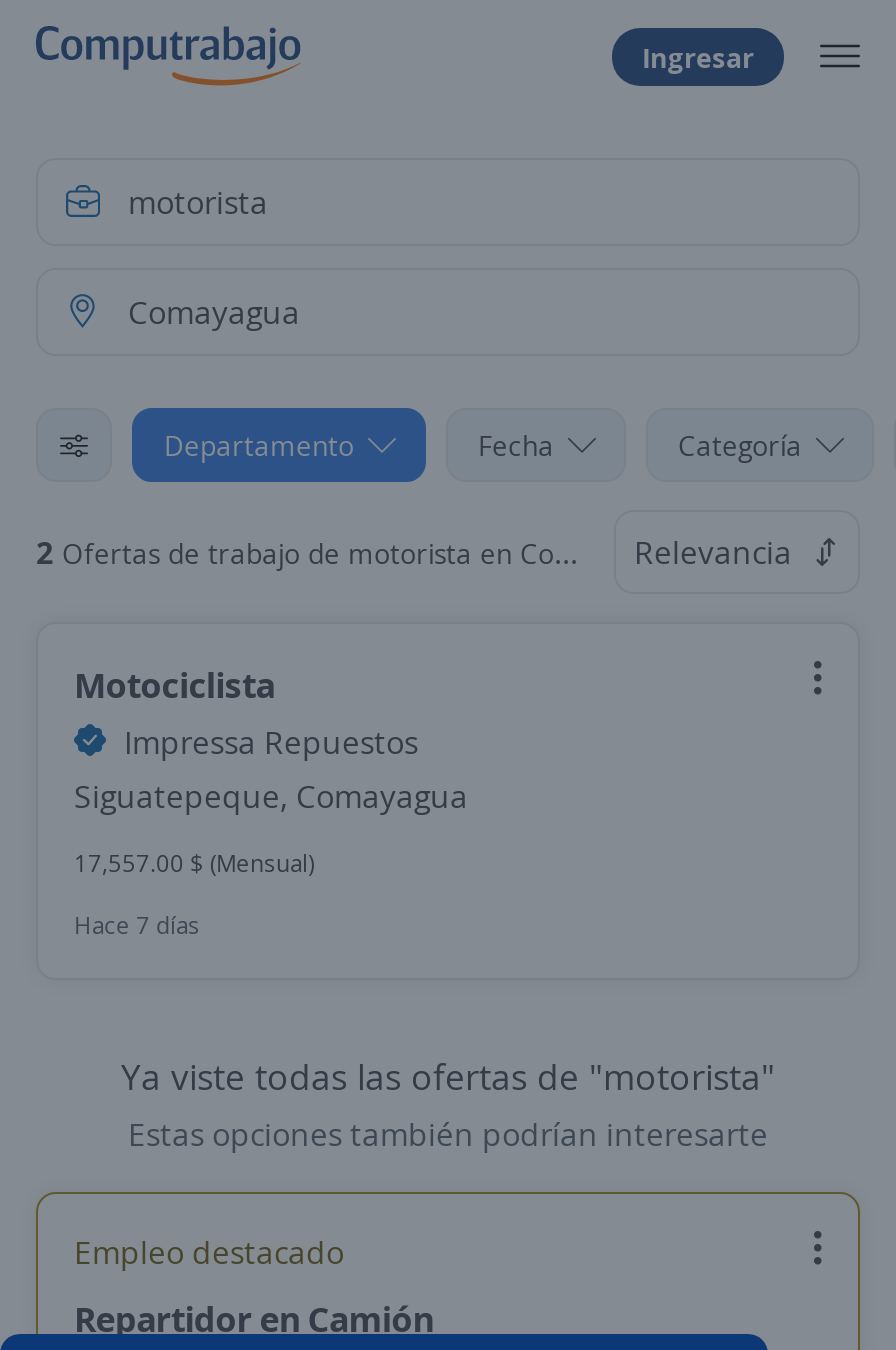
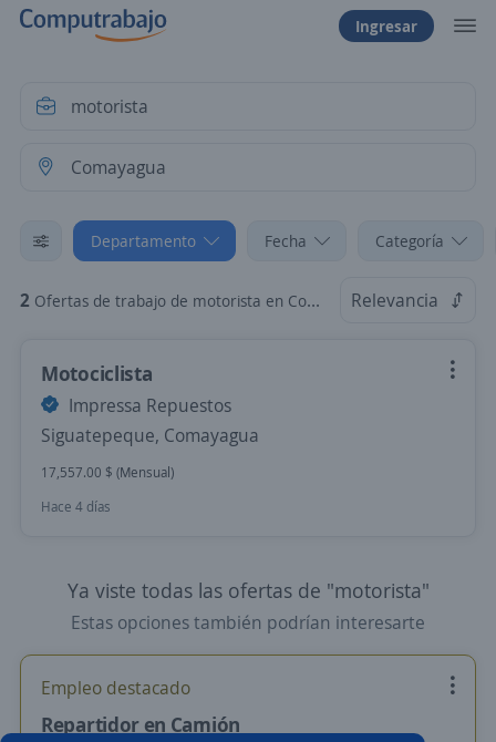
[74,908,200,942] Hace 7 días -> [41,497,111,516] Hace 4 días

